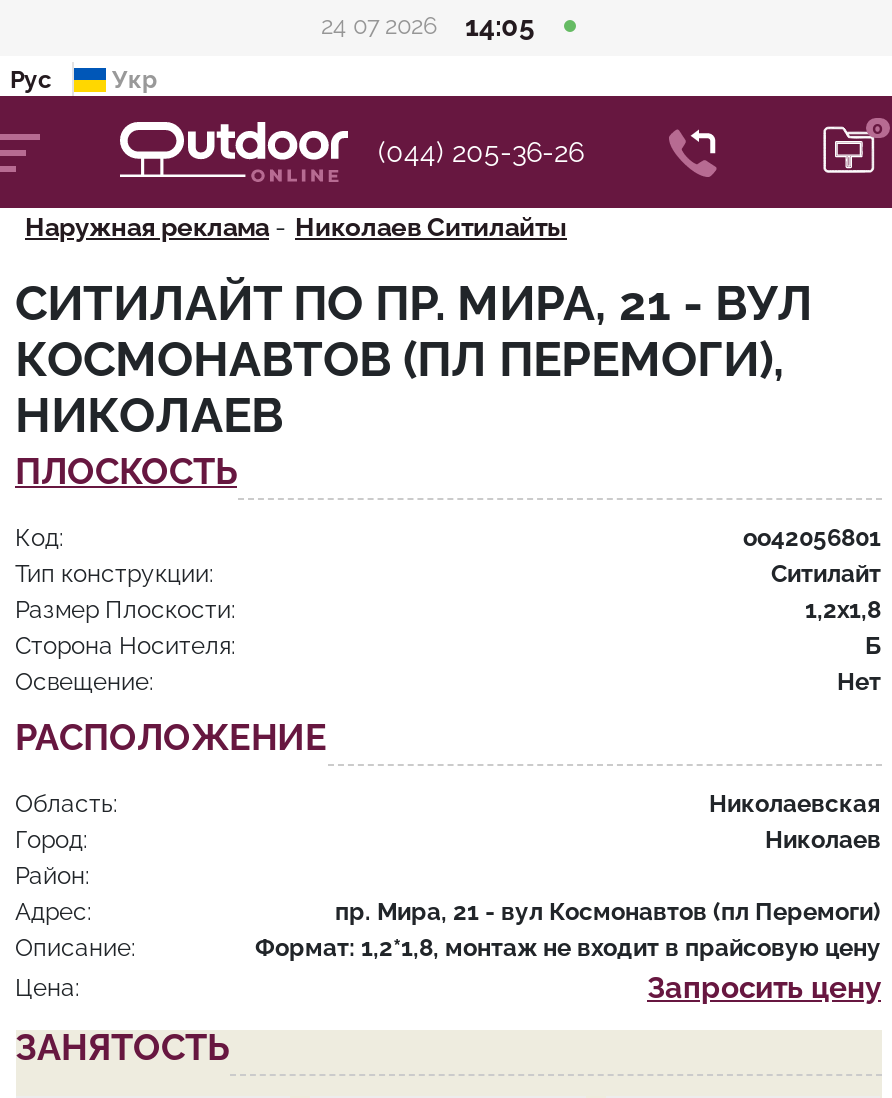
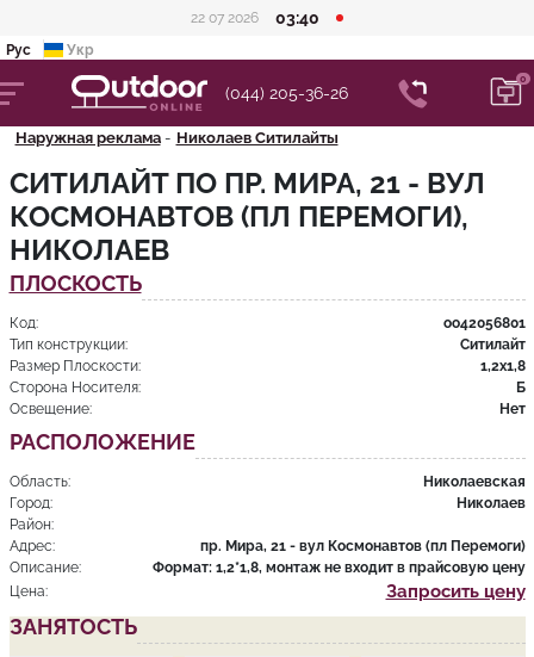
[321,12,437,40] 24 07 2026 -> [191,10,259,26] 22 07 2026
[465,9,535,41] 14:05 -> [275,8,319,27] 03:40

